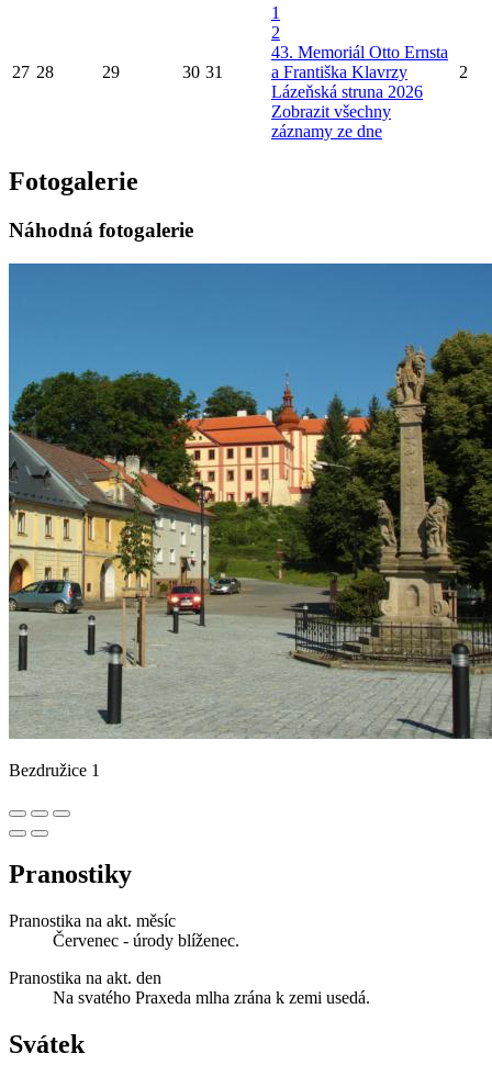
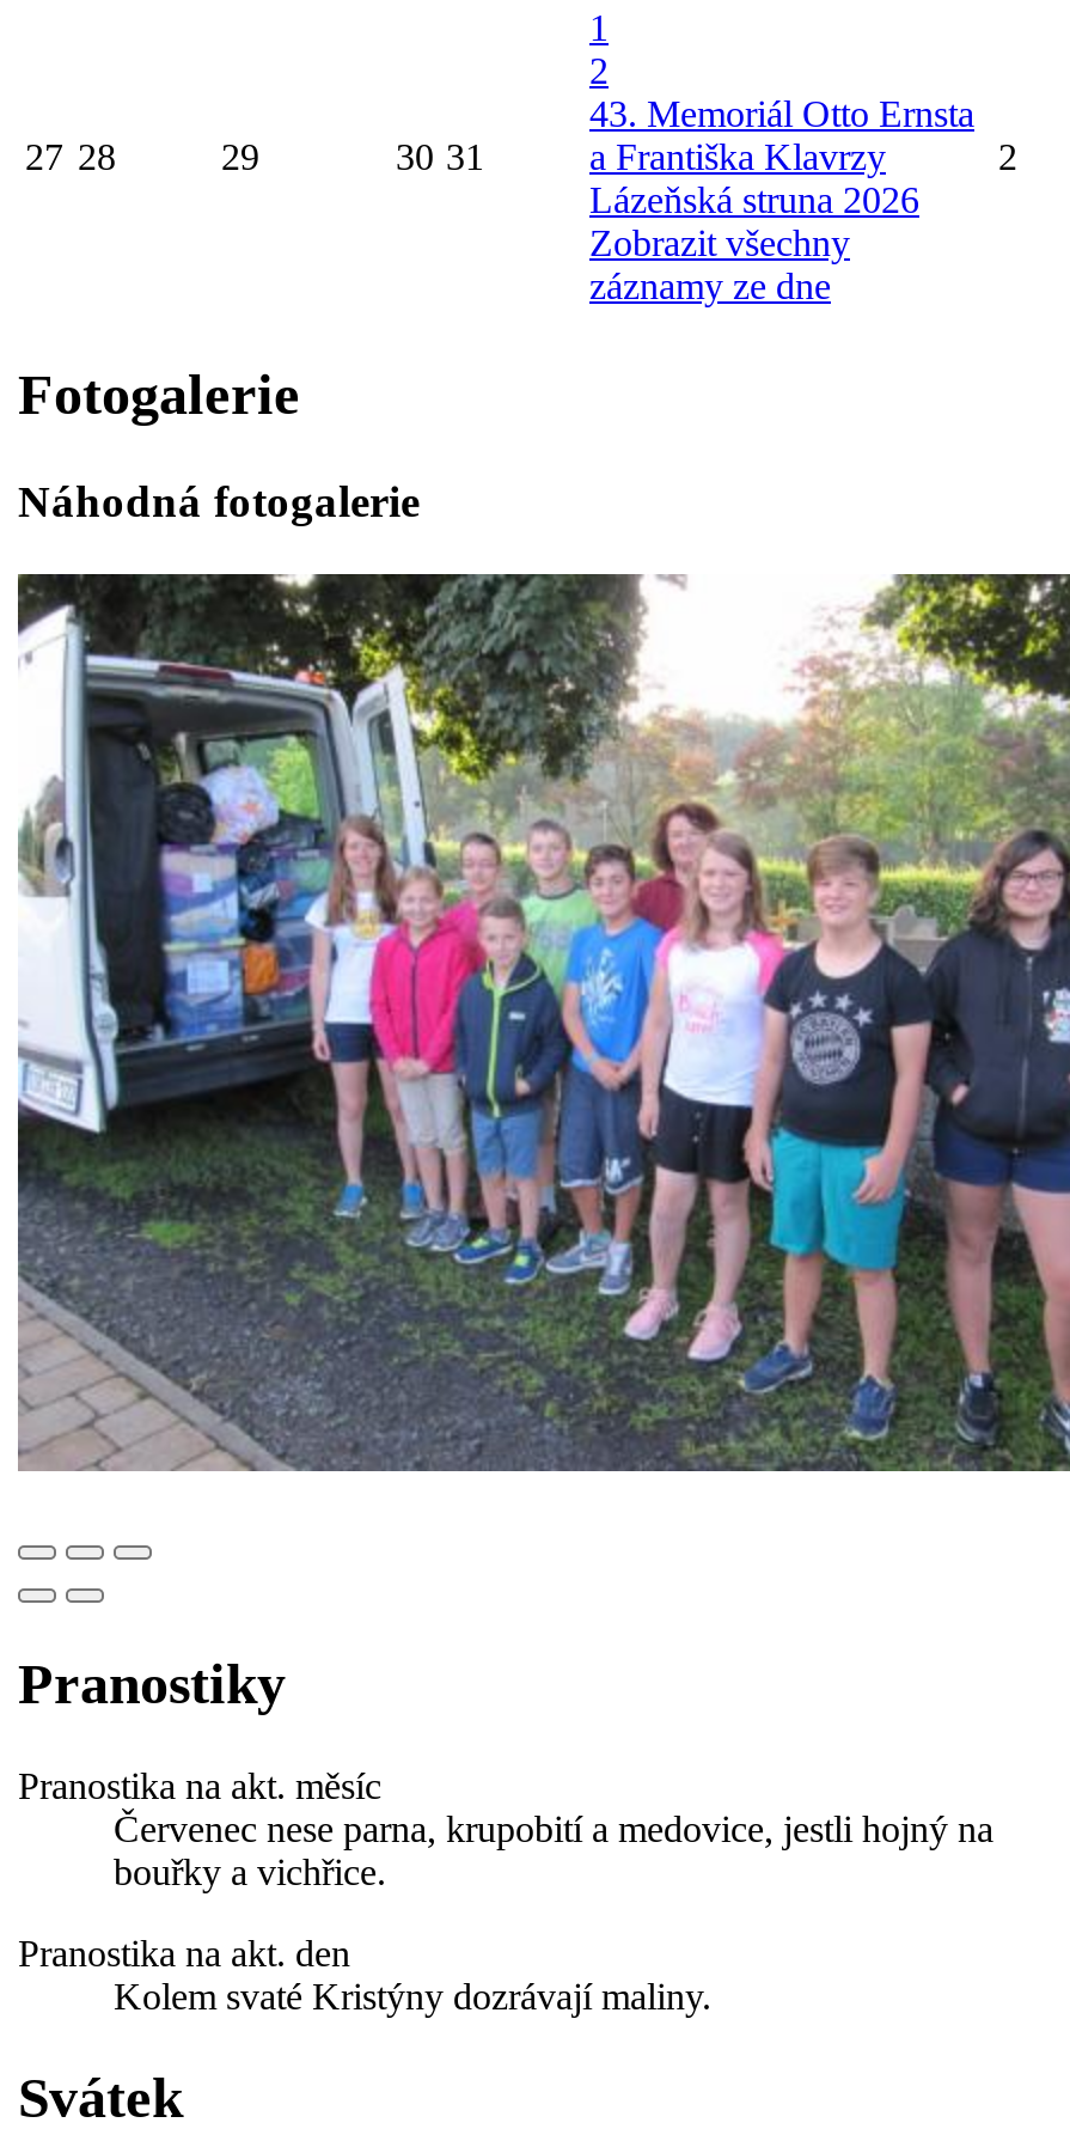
[8,262,489,740] [image] -> [16,572,1063,1474] [image]
[9,761,100,780] Bezdružice 1 -> none
moved [9,860,176,930] -> [18,1653,381,1806]: Pranostiky | Pranostika na akt. měsíc
[53,931,239,950] Červenec - úrody blíženec. -> [114,1808,993,1892] Červenec nese parna, krupobití a medovice, jestli hojný na | bouřky a vichřice.
[53,988,370,1007] Na svatého Praxeda mlha zrána k zemi usedá. -> [114,1975,711,2016] Kolem svaté Kristýny dozrávají maliny.

